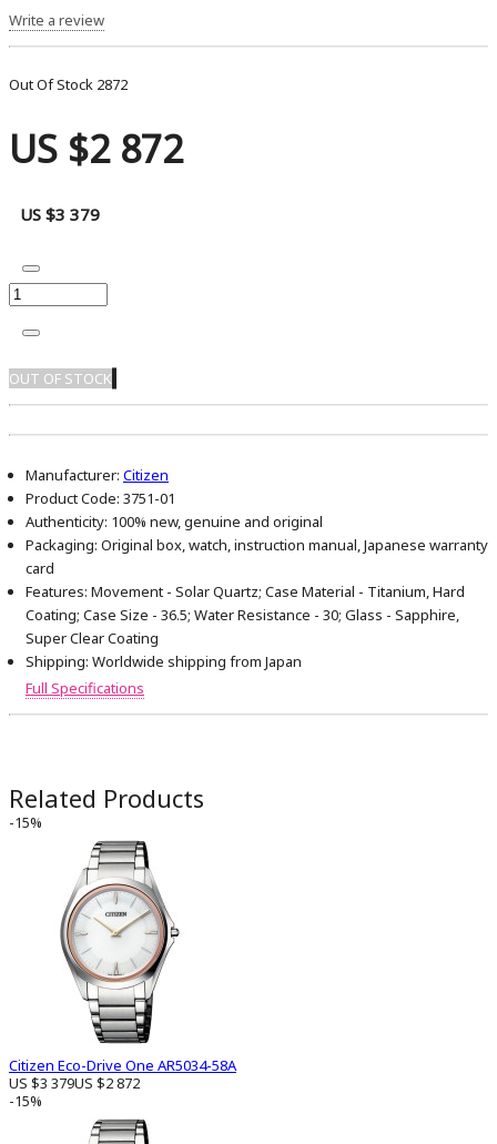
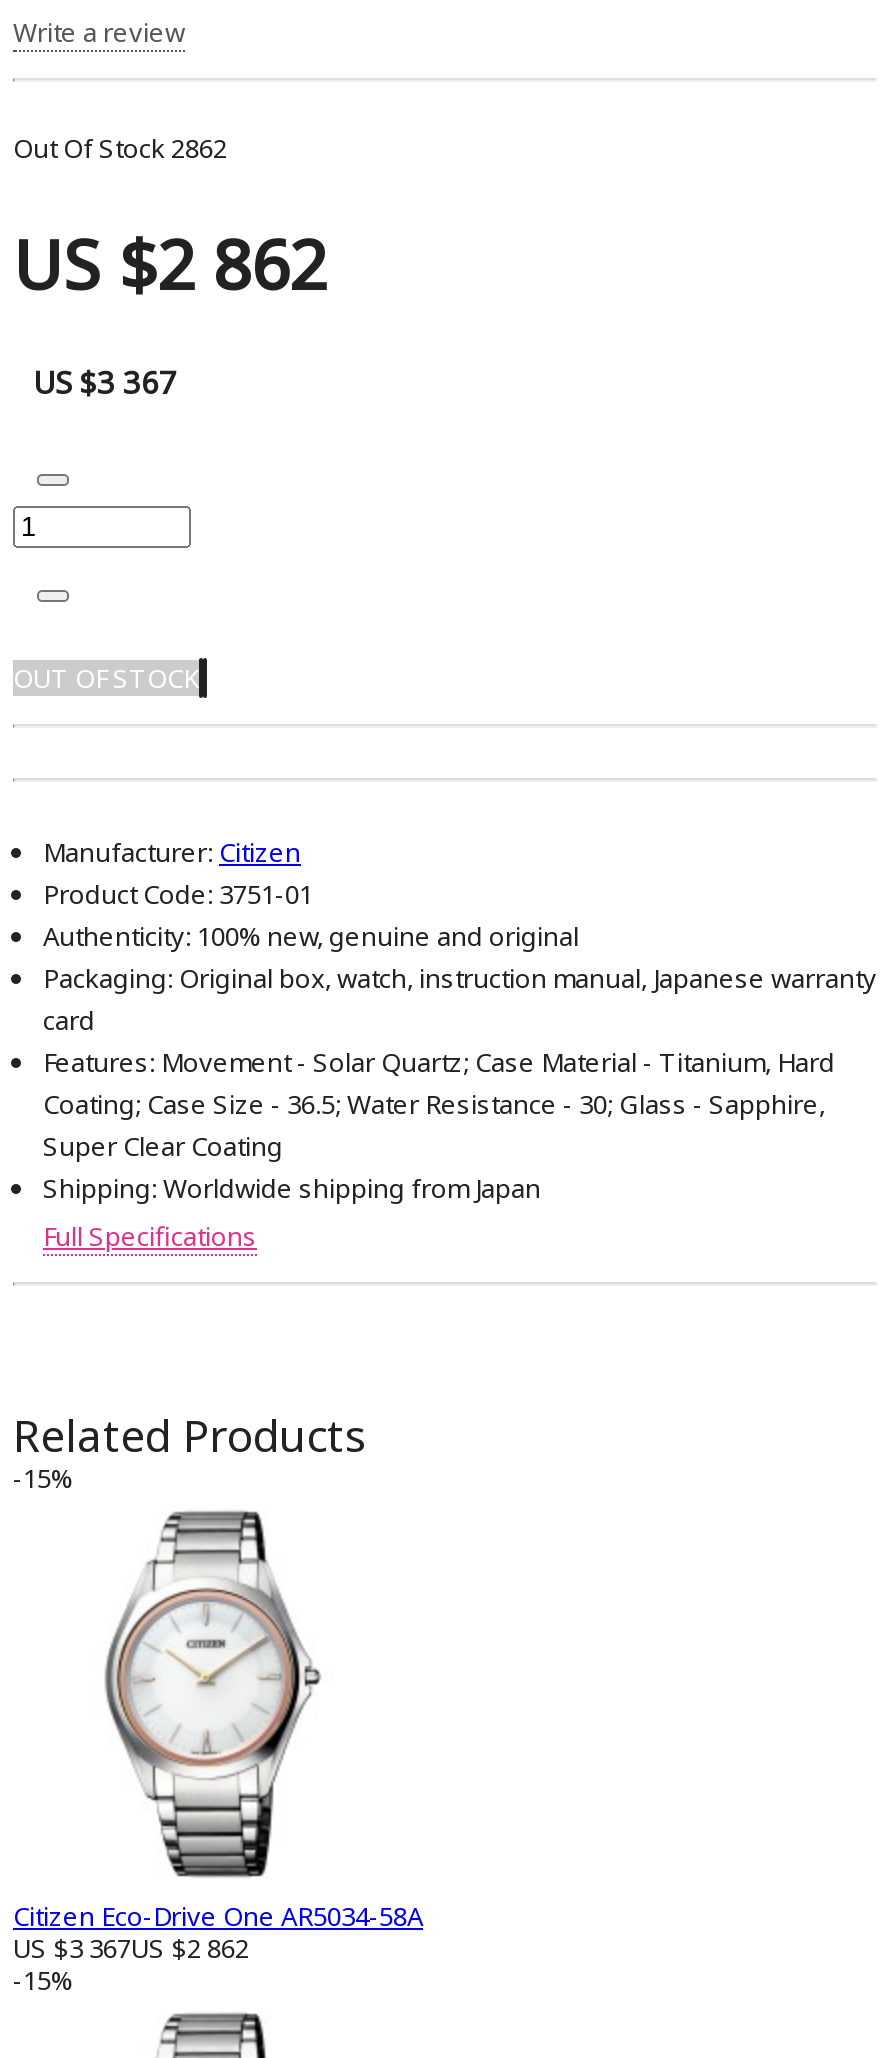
[9,74,128,94] Out Of Stock 2872 -> [13,130,227,166] Out Of Stock 2862
[9,123,183,174] US $2 872 -> [13,218,327,310] US $2 862
[20,203,100,225] US $3 379 -> [33,362,177,402] US $3 367
[9,1073,140,1093] US $3 379US $2 872 -> [13,1931,249,1967] US $3 367US $2 862

